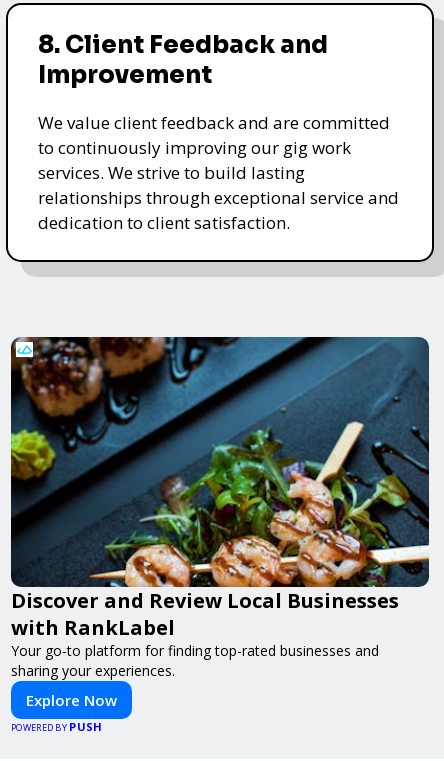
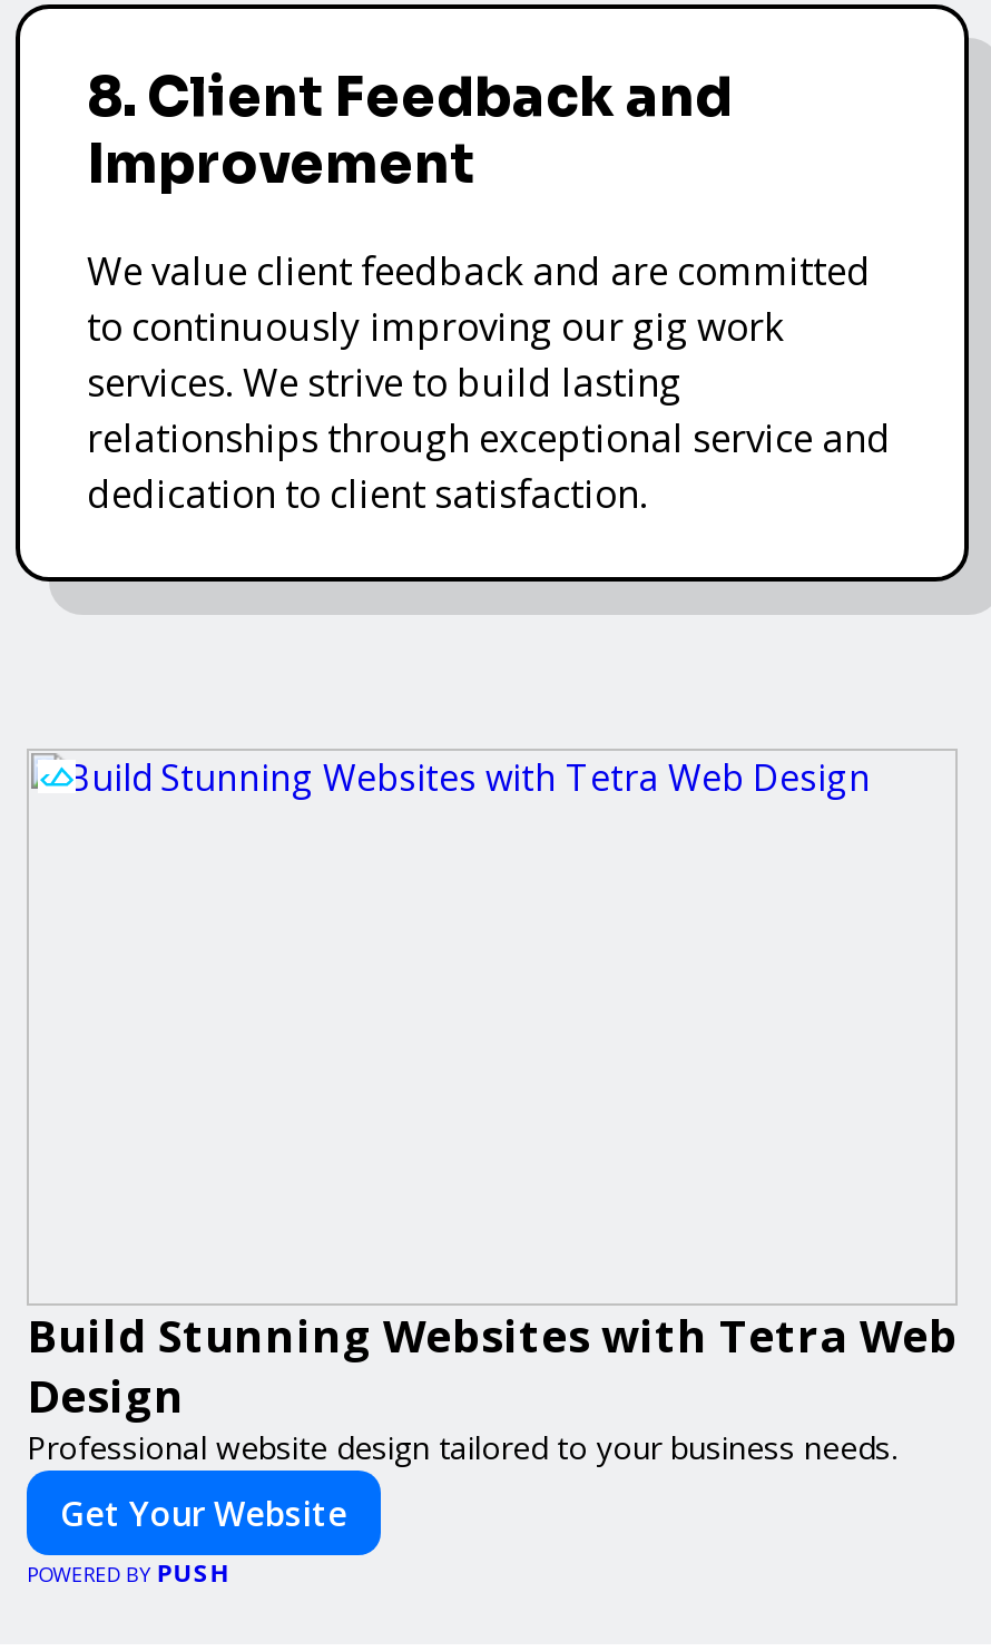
[10,336,430,580] [image] -> none
[11,587,399,680] Discover and Review Local Businesses | with RankLabel | Your go-to platform for finding top-rated businesses and | sharing your experiences. -> [27,1306,958,1468] Build Stunning Websites with Tetra Web | Design | Professional website design tailored to your business needs.
[26,690,117,710] Explore Now -> [60,1491,347,1535] Get Your Website

